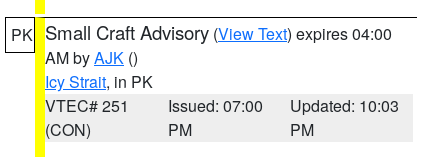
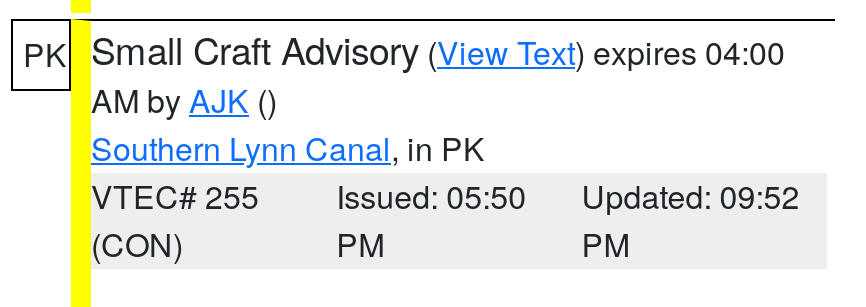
[45,70,153,117] Icy Strait, in PK | VTEC# 251 -> [91,125,485,219] Southern Lynn Canal, in PK | VTEC# 255
[168,94,263,117] Issued: 07:00 -> [336,173,526,219] Issued: 05:50
[290,94,399,117] Updated: 10:03 -> [581,173,799,219] Updated: 09:52

